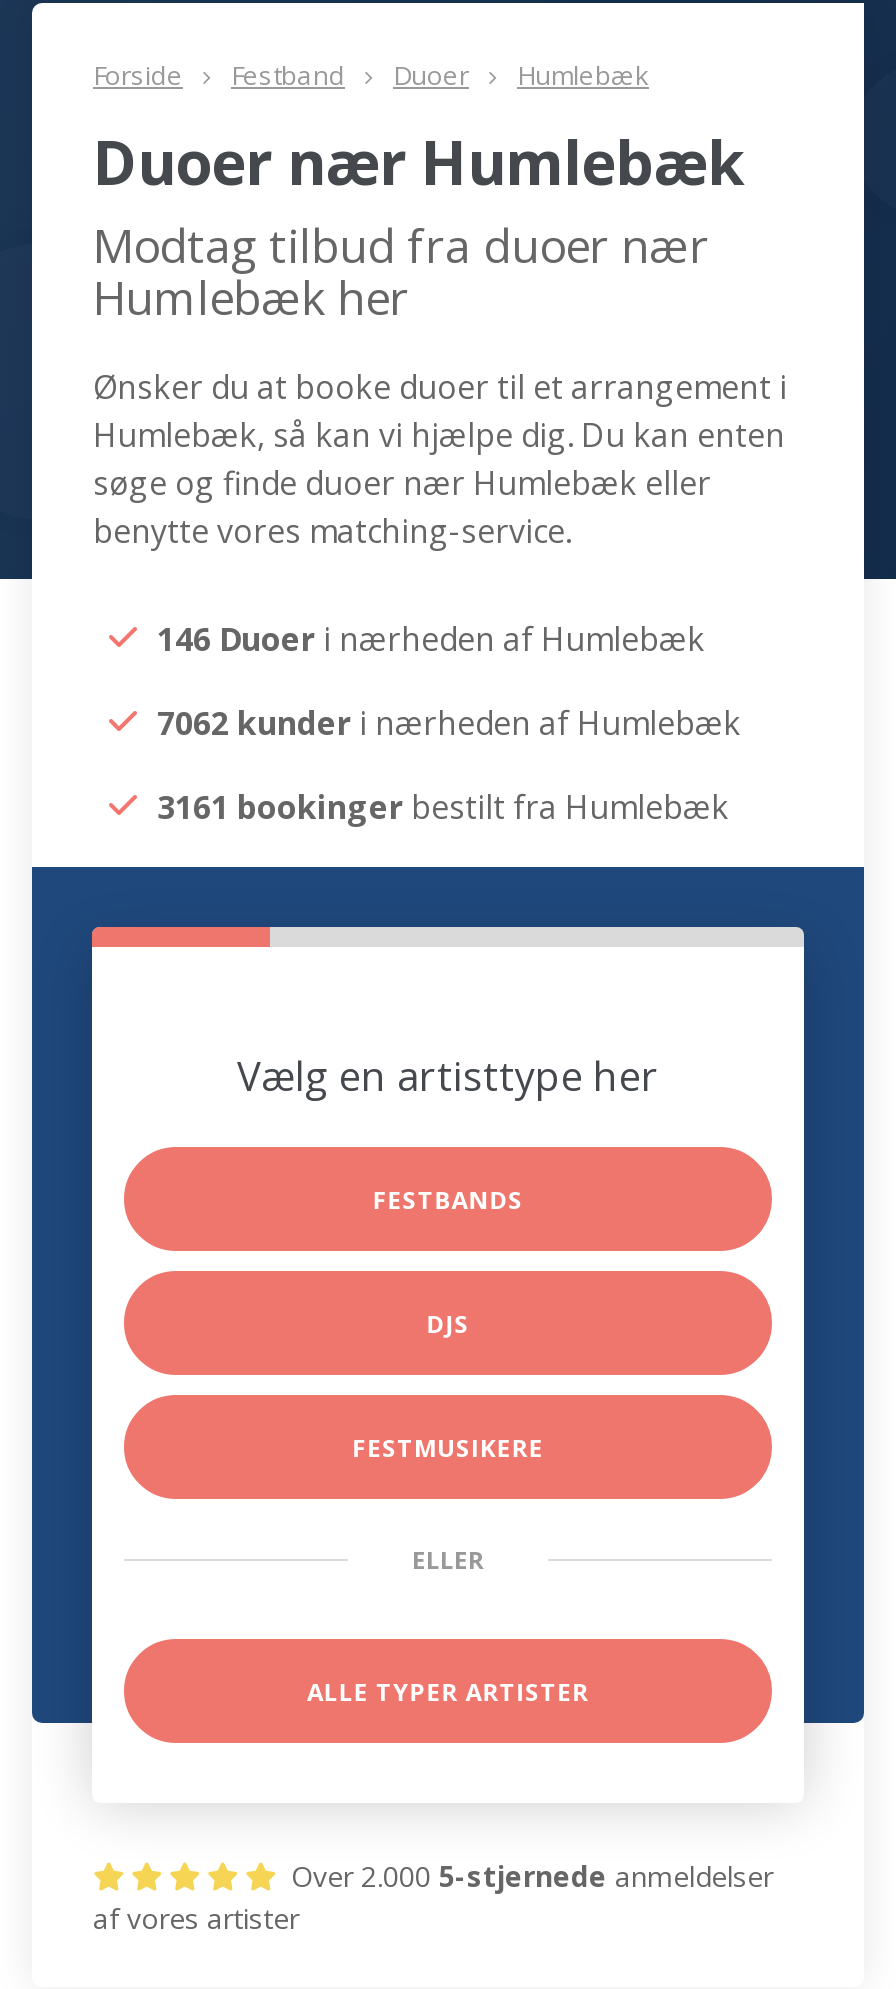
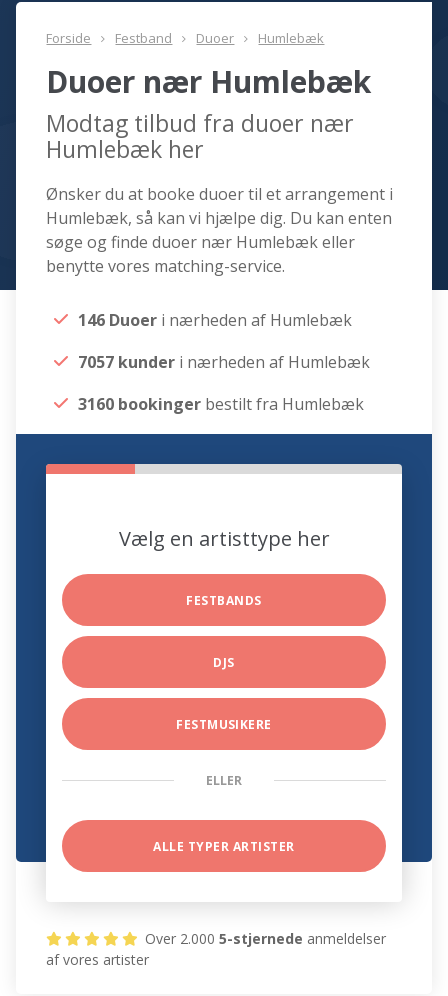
[157,702,741,746] 7062 kunder i nærheden af Humlebæk -> [78,351,370,373] 7057 kunder i nærheden af Humlebæk
[157,786,729,830] 3161 bookinger bestilt fra Humlebæk -> [78,393,364,415] 3160 bookinger bestilt fra Humlebæk

